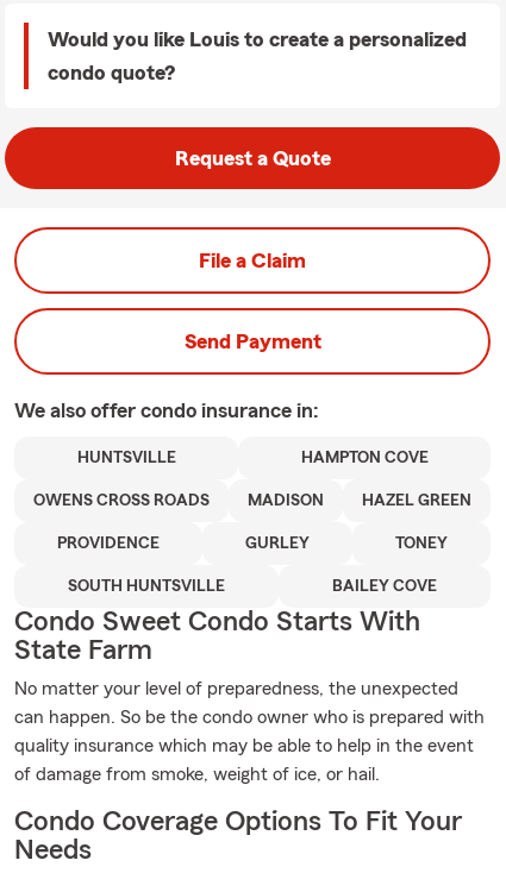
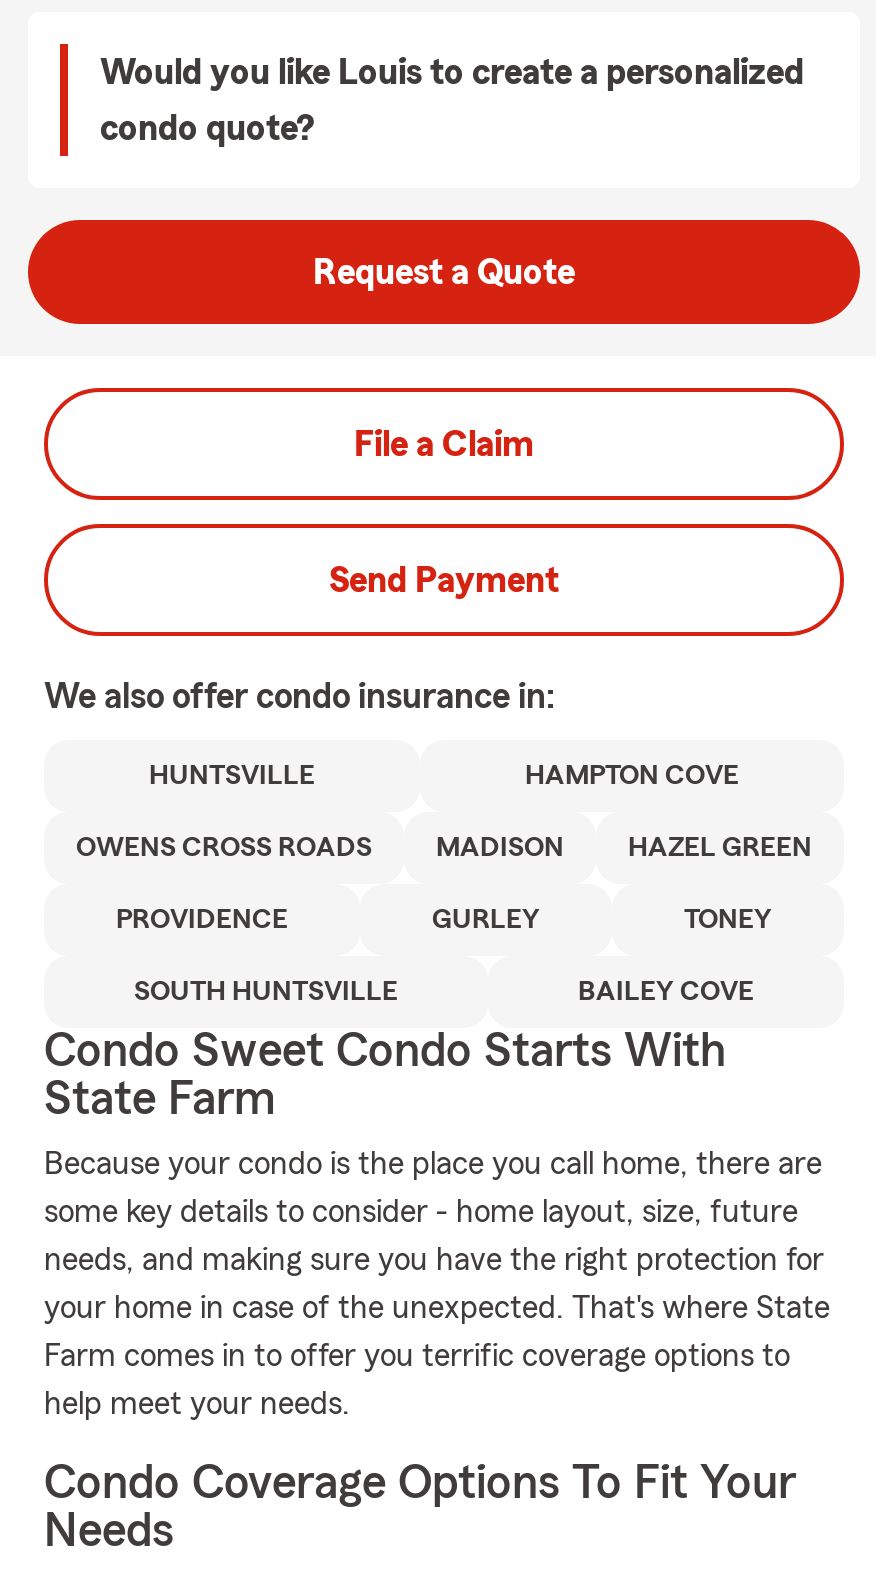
[14,679,485,784] No matter your level of preparedness, the unexpected | can happen. So be the condo owner who is prepared with | quality insurance which may be able to help in the event | of damage from smoke, weight of ice, or hail. -> [44,1148,830,1420] Because your condo is the place you call home, there are | some key details to consider - home layout, size, future | needs, and making sure you have the right protection for | your home in case of the unexpected. That's where State | Farm comes in to offer you terrific coverage options to | help meet your needs.

